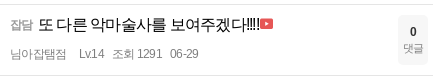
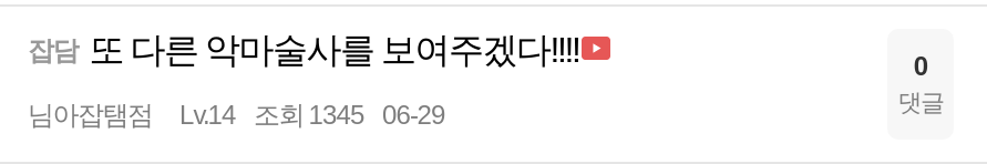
[10,47,198,61] 님아잡탬점 Lv.14 조회 1291 06-29 -> [28,100,445,131] 님아잡탬점 Lv.14 조회 1345 06-29

